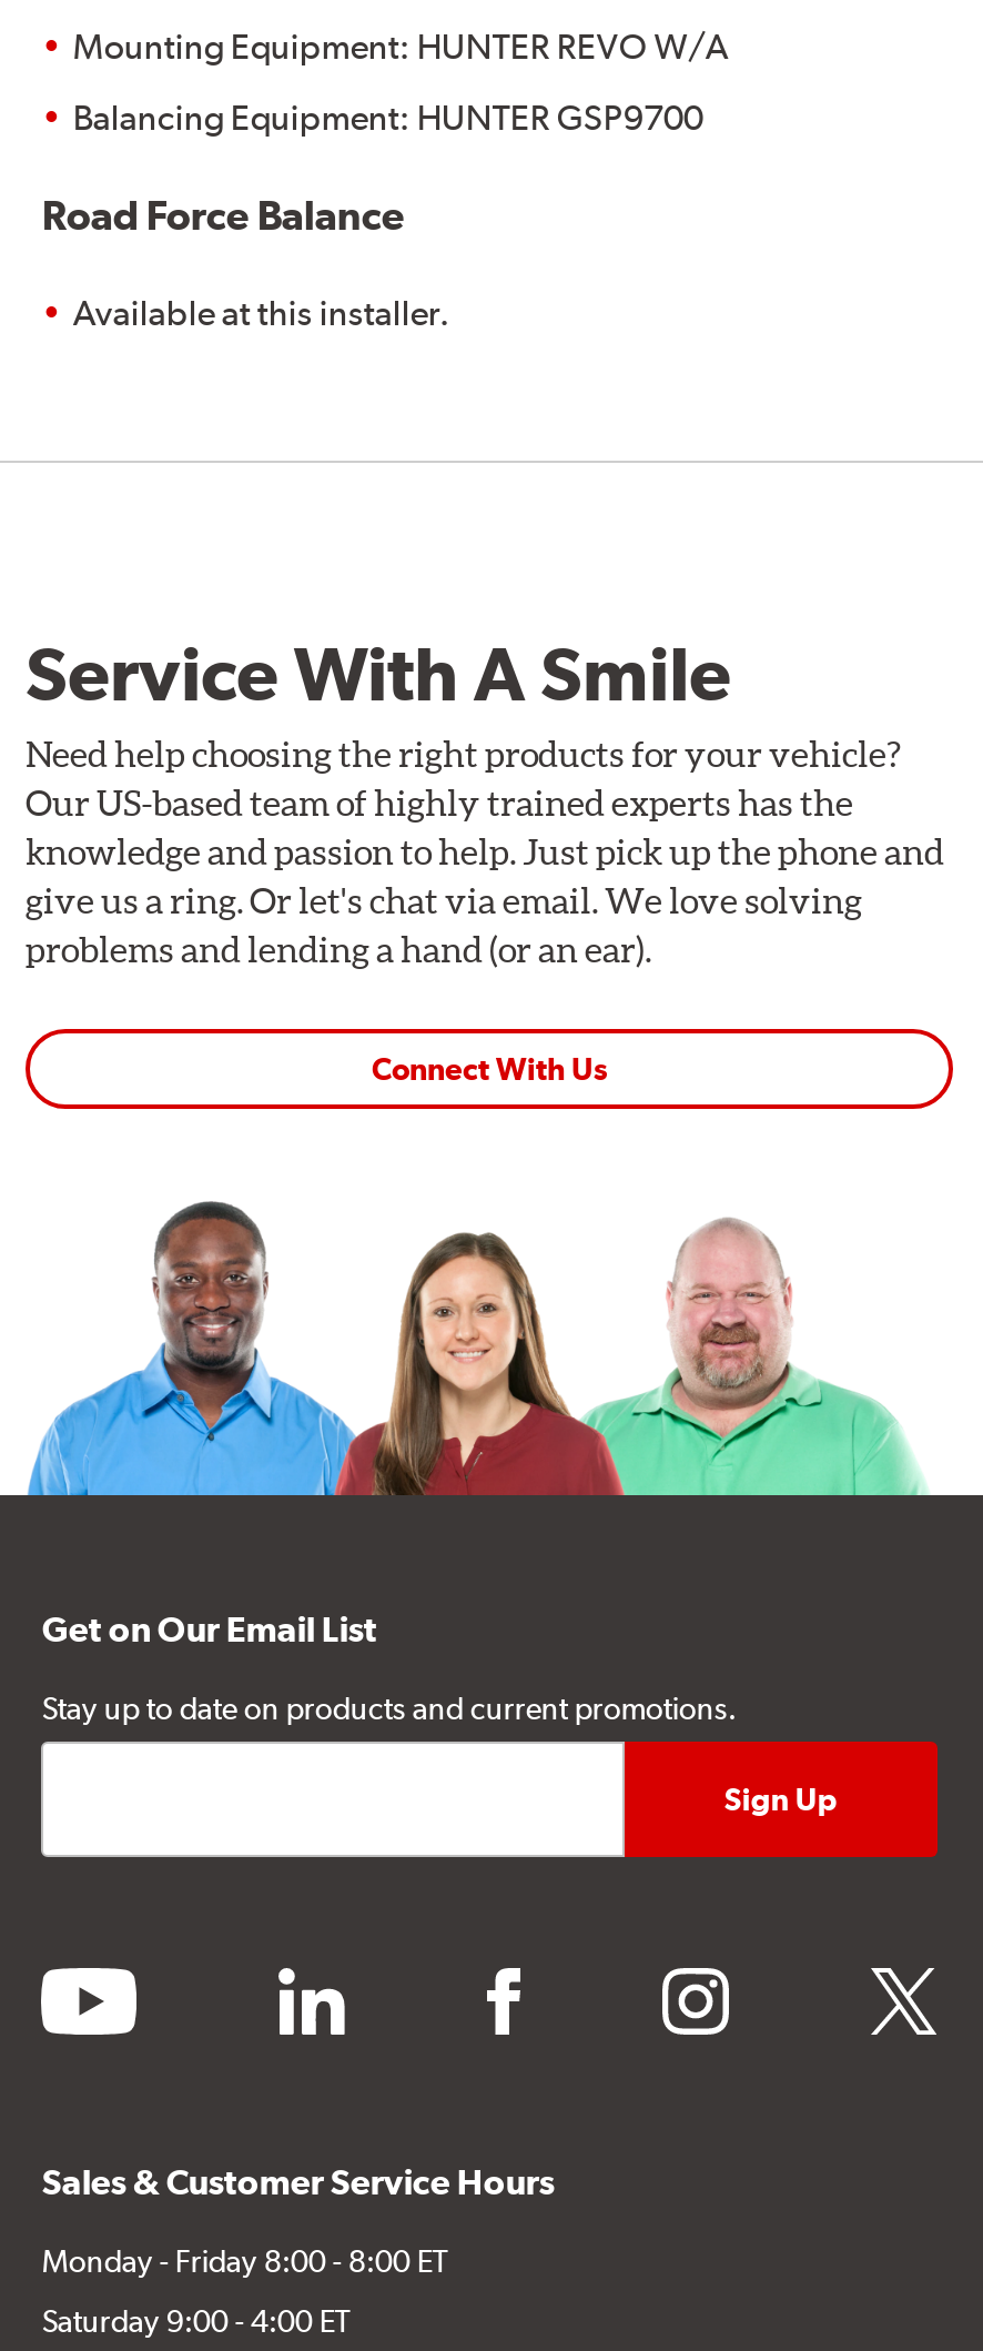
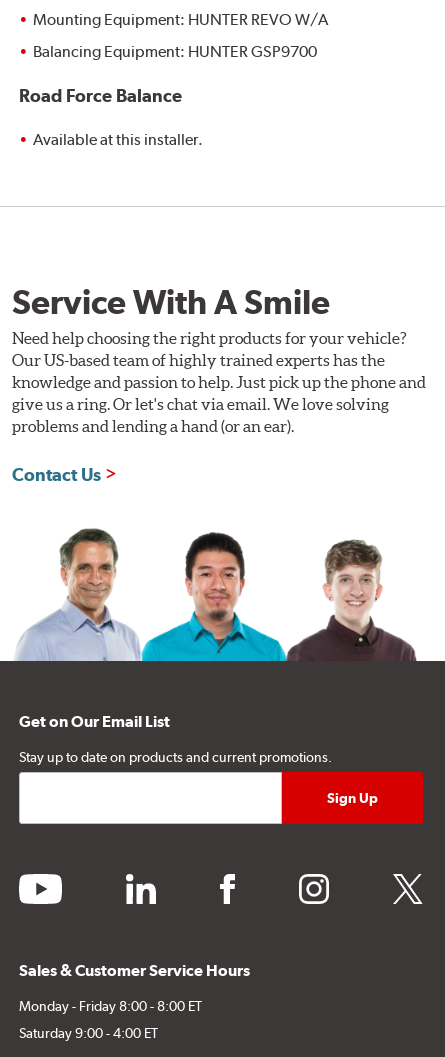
[372,1051,607,1086] Connect With Us -> [12,464,101,485] Contact Us
[28,1202,924,1497] [image] -> [14,528,417,662] [image]

